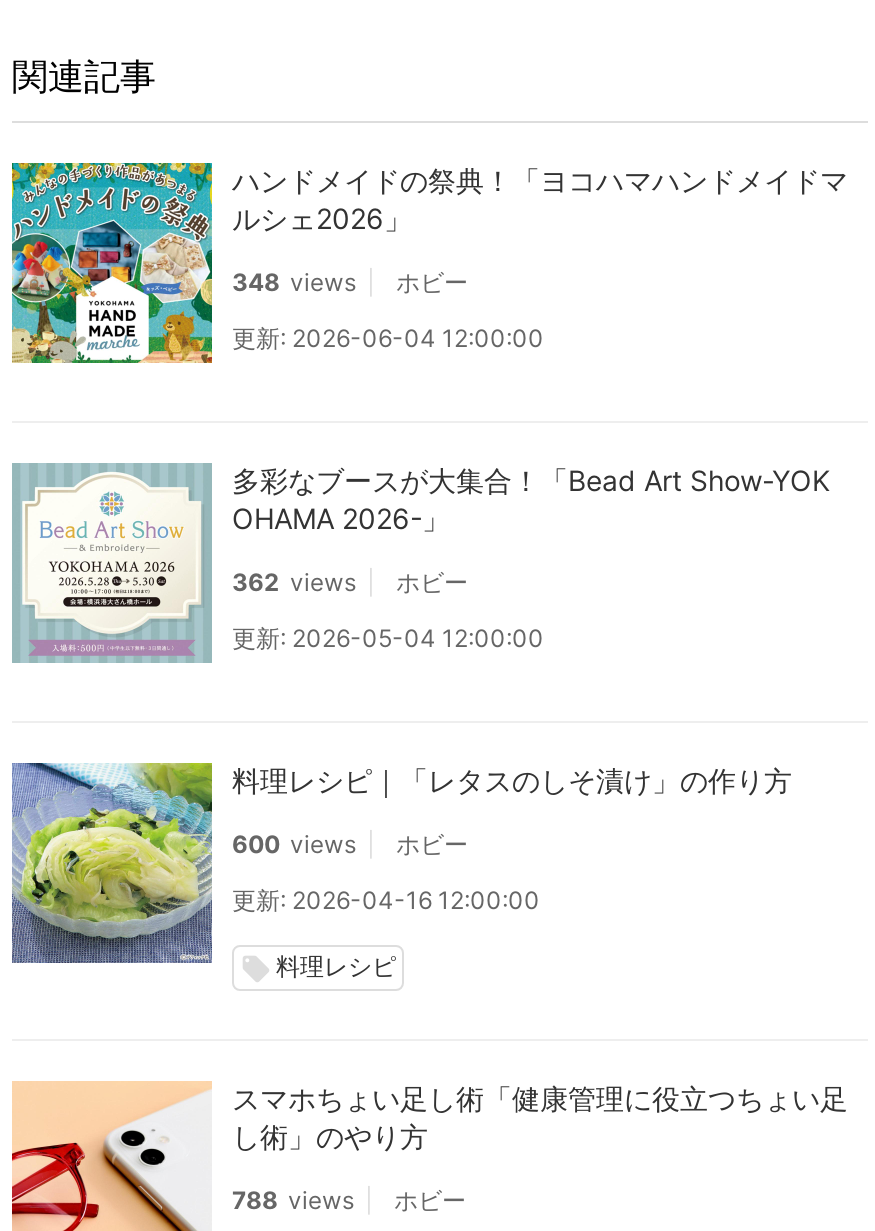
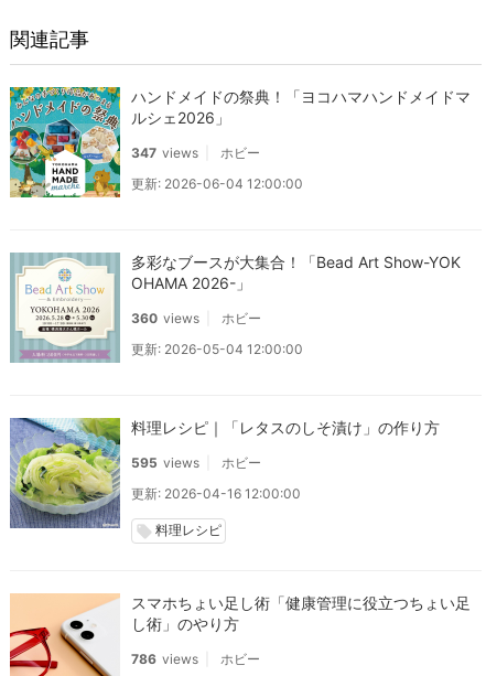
[232,267,468,297] 348 views ホビー -> [131,144,260,161] 347 views ホビー
[232,567,468,597] 362 views ホビー -> [131,310,261,326] 360 views ホビー
[232,829,468,859] 600 views ホビー -> [131,454,261,471] 595 views ホビー
[232,1185,466,1215] 788 views ホビー -> [131,651,260,667] 786 views ホビー

